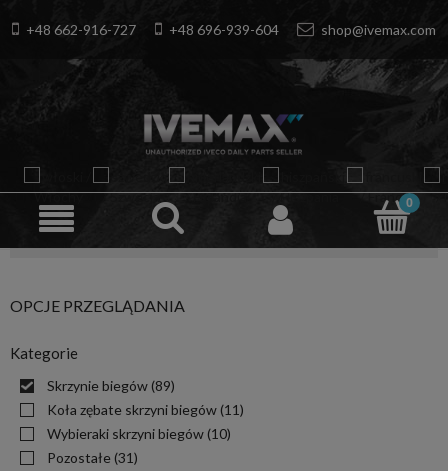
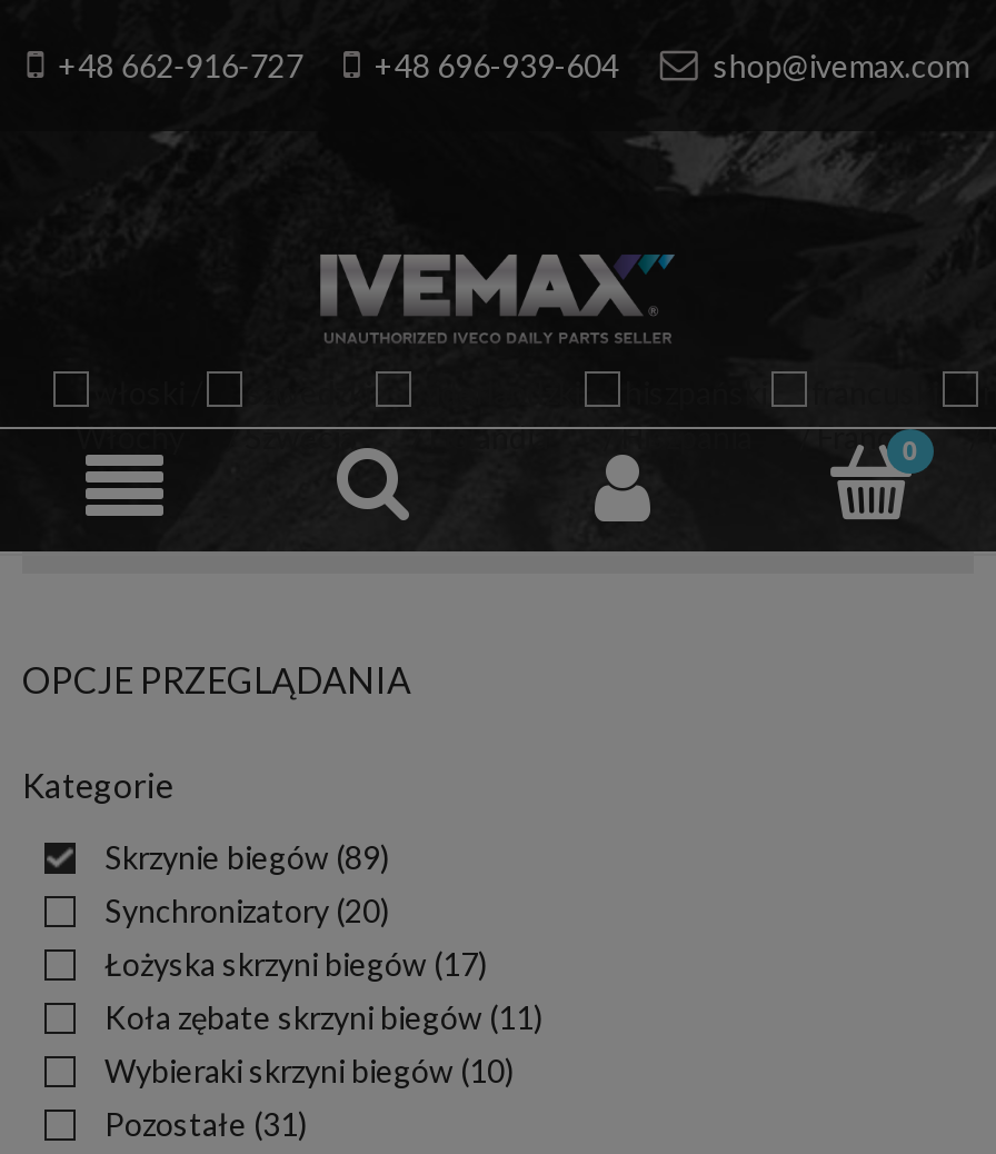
none -> [104,891,487,982] Synchronizatory (20) | Łożyska skrzyni biegów (17)

